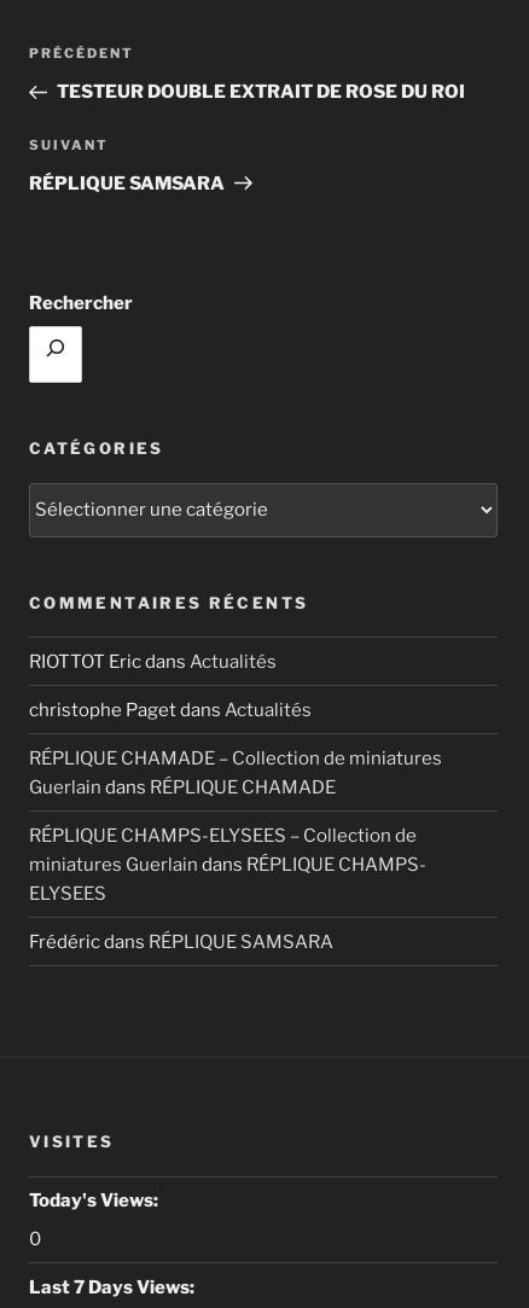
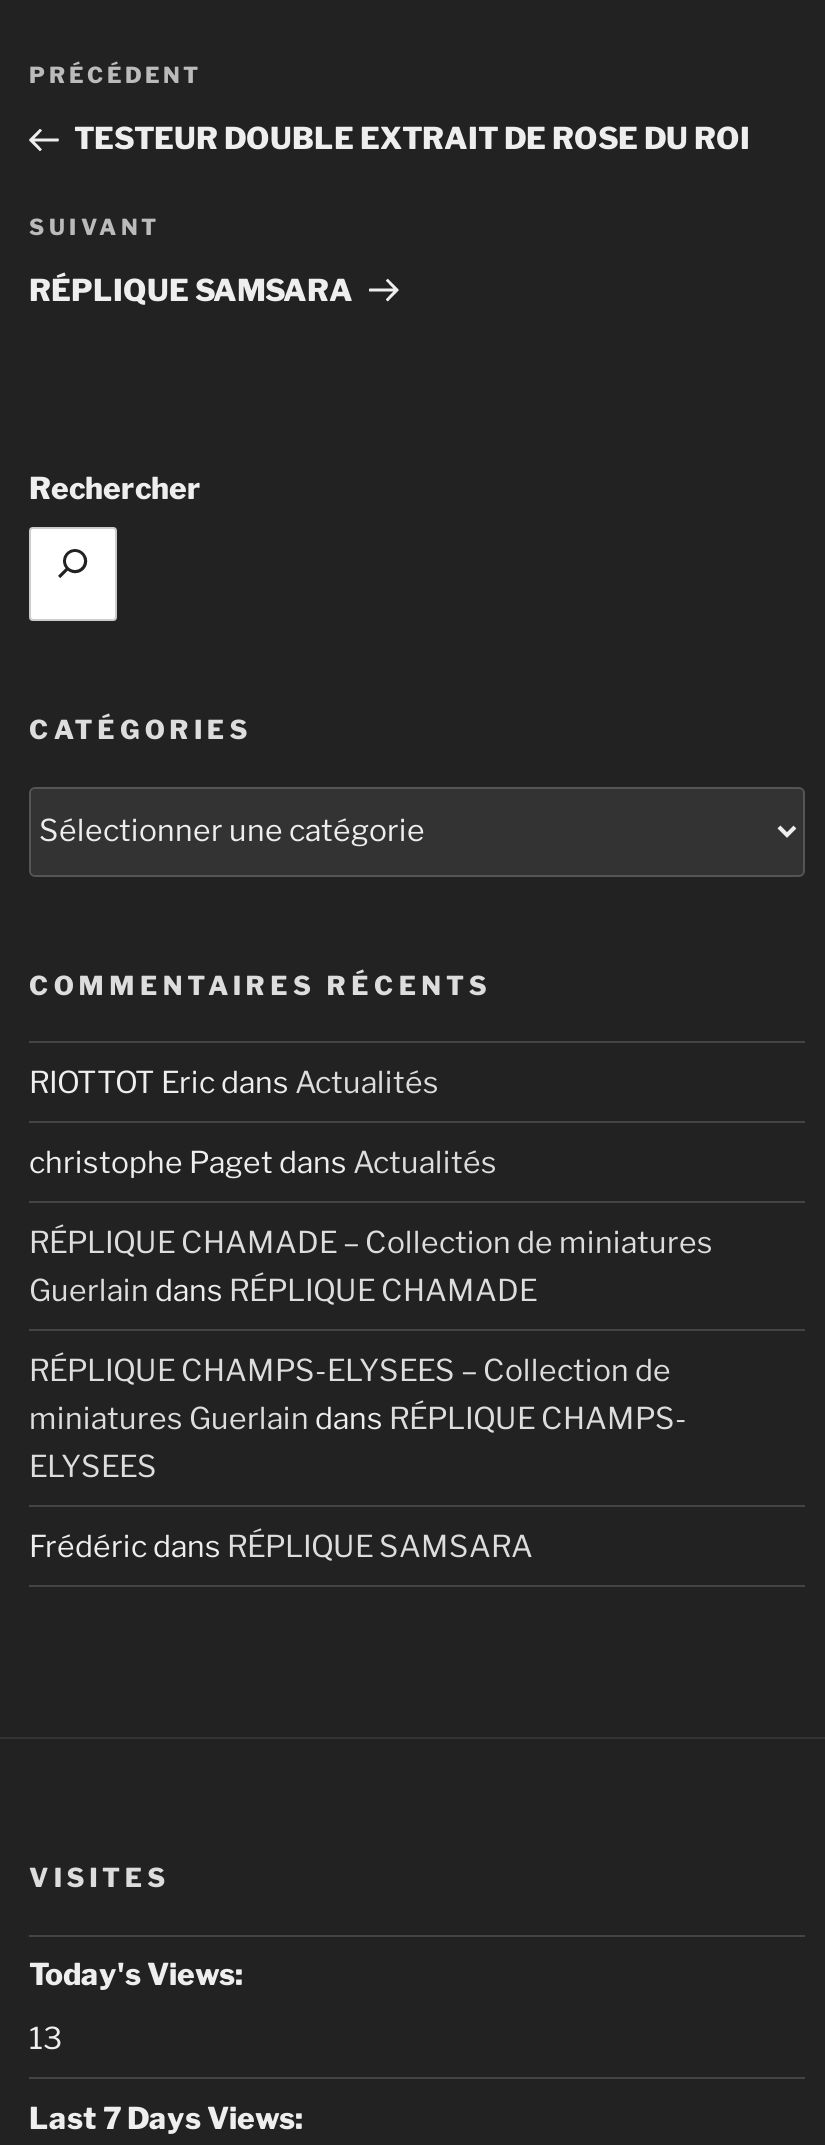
[29,1228,41,1249] 0 -> [29,2020,63,2056] 13

